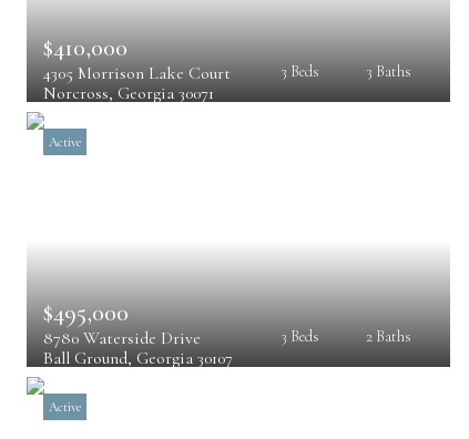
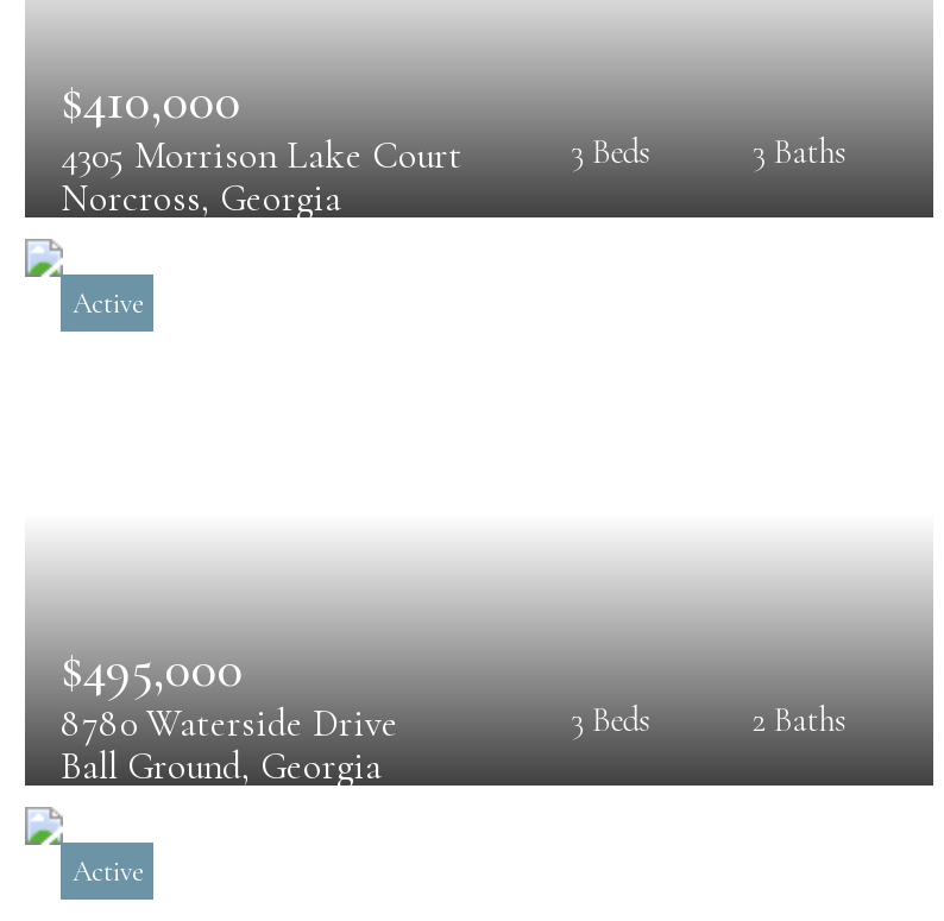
[43,82,214,104] Norcross, Georgia 30071 -> [61,174,341,222] Norcross, Georgia
[43,347,233,369] Ball Ground, Georgia 30107 -> [61,742,382,790] Ball Ground, Georgia

